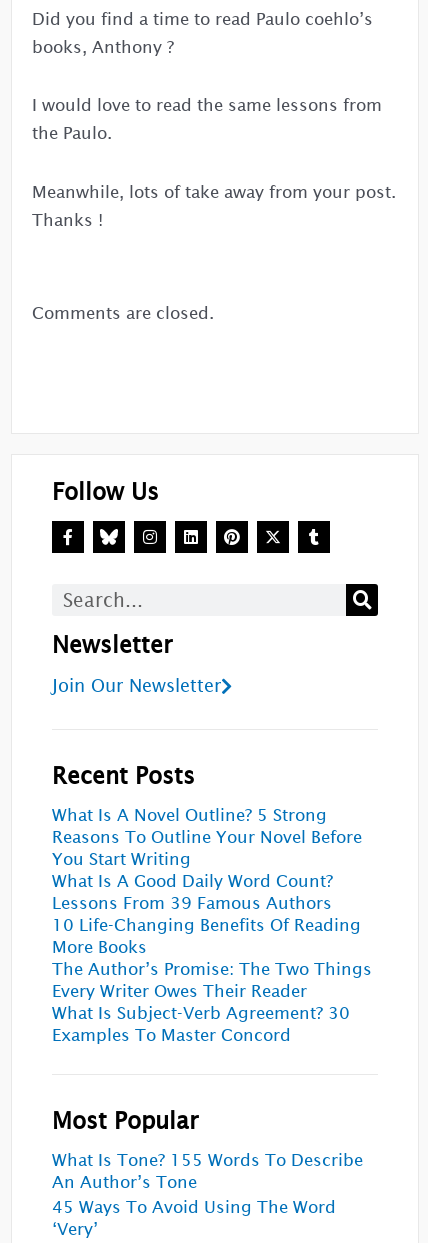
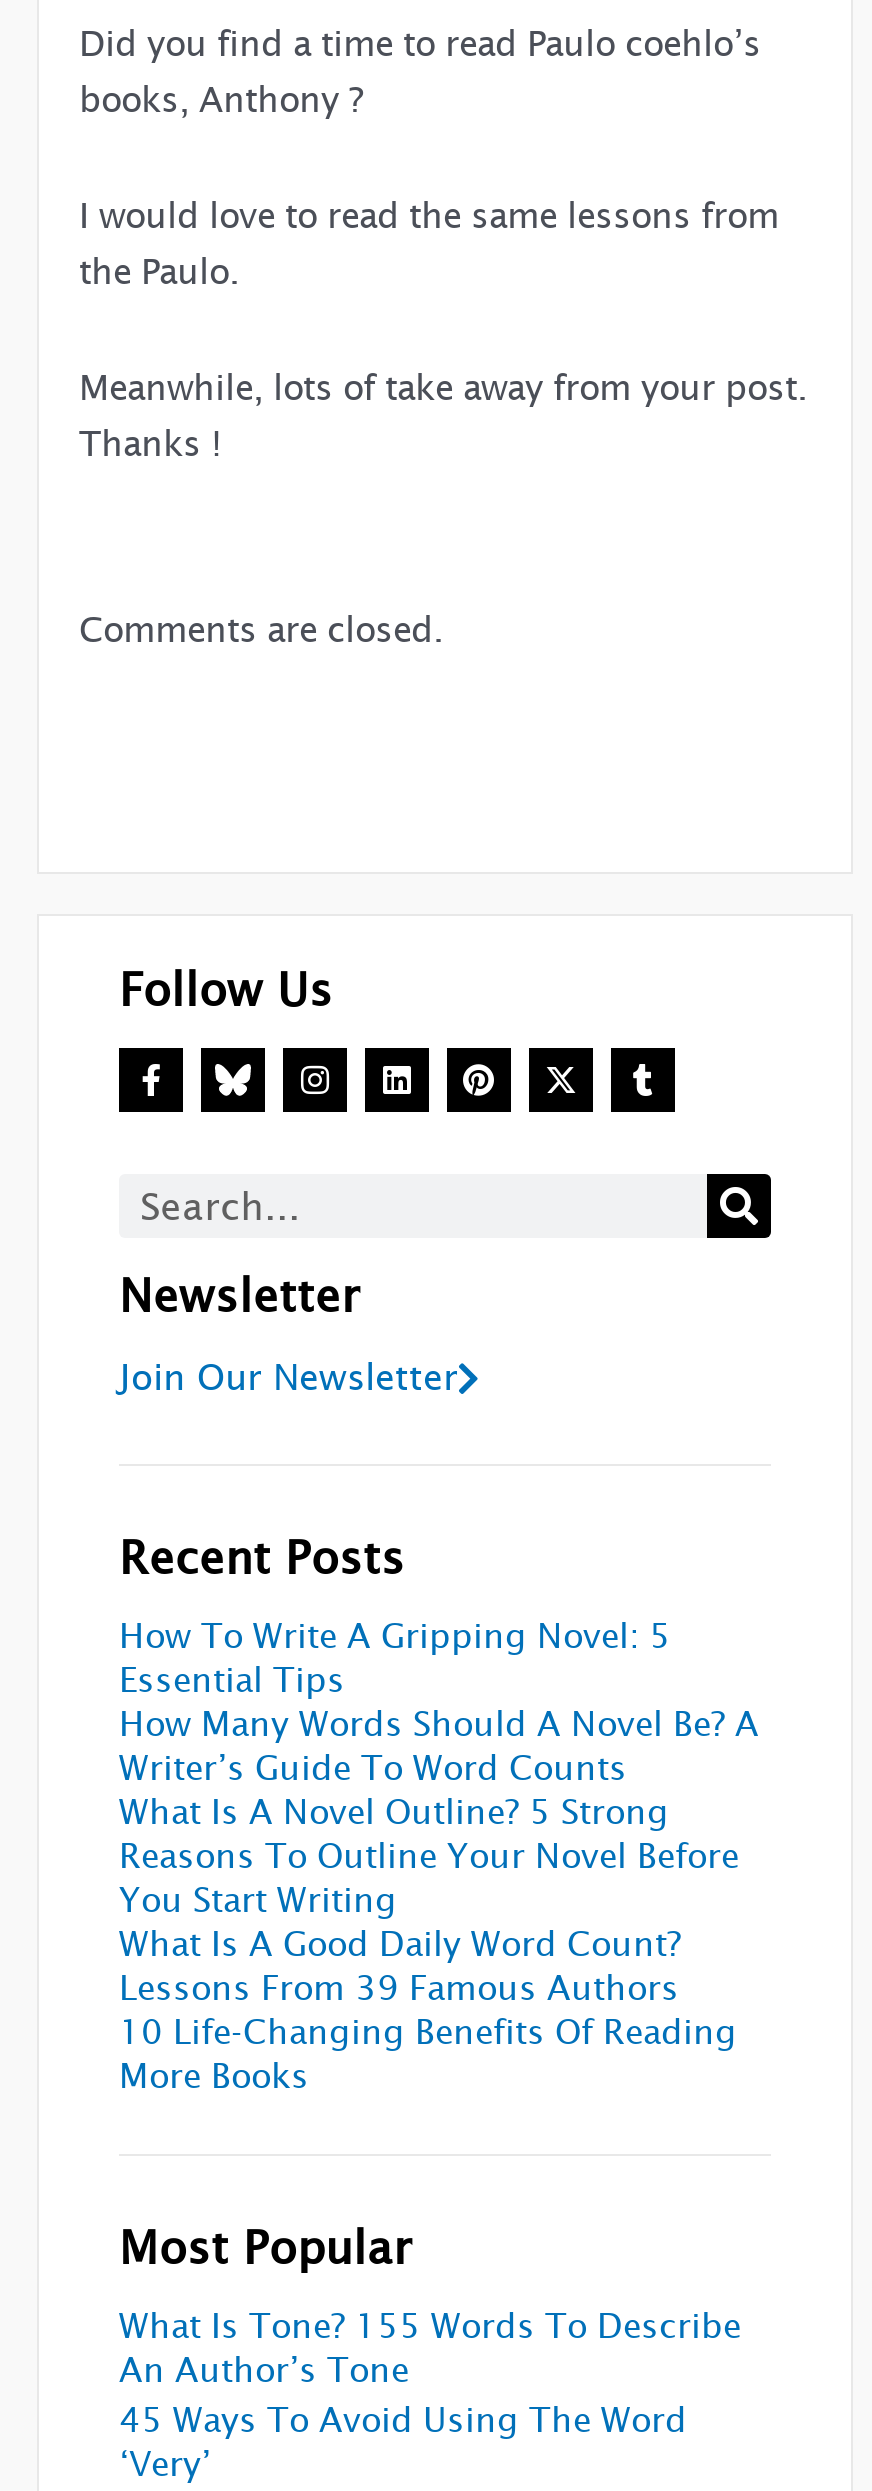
none -> [119,1618,759,1788] How To Write A Gripping Novel: 5 | Essential Tips | How Many Words Should A Novel Be? A | Writer’s Guide To Word Counts
moved [52,806,362,957] -> [119,1794,739,2096]: What Is A Novel Outline? 5 Strong | Reasons To Outline Your Novel Before | You Start Writing | What Is A Good Daily Word Count? | Lessons From 39 Famous Authors | 10 Life-Changing Benefits Of Reading | More Books
[52,960,372,1045] The Author’s Promise: The Two Things | Every Writer Owes Their Reader | What Is Subject-Verb Agreement? 30 | Examples To Master Concord -> none

